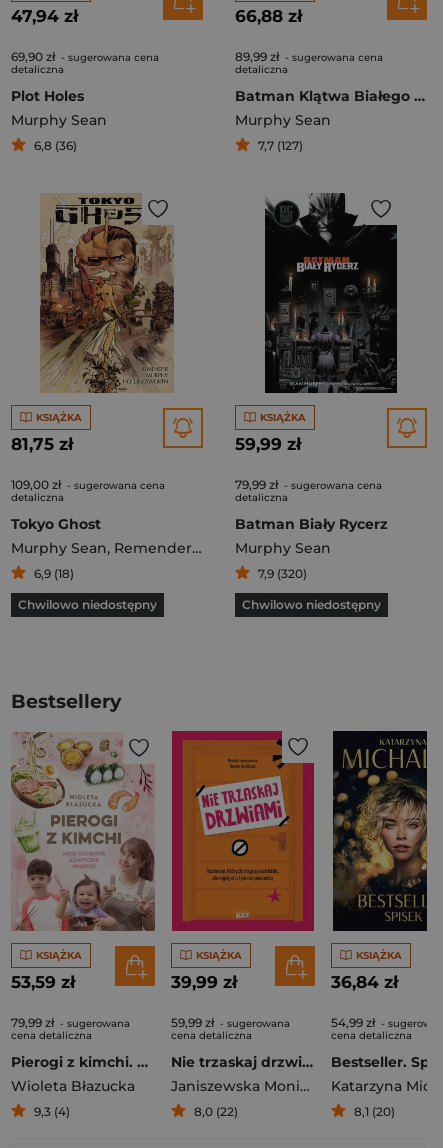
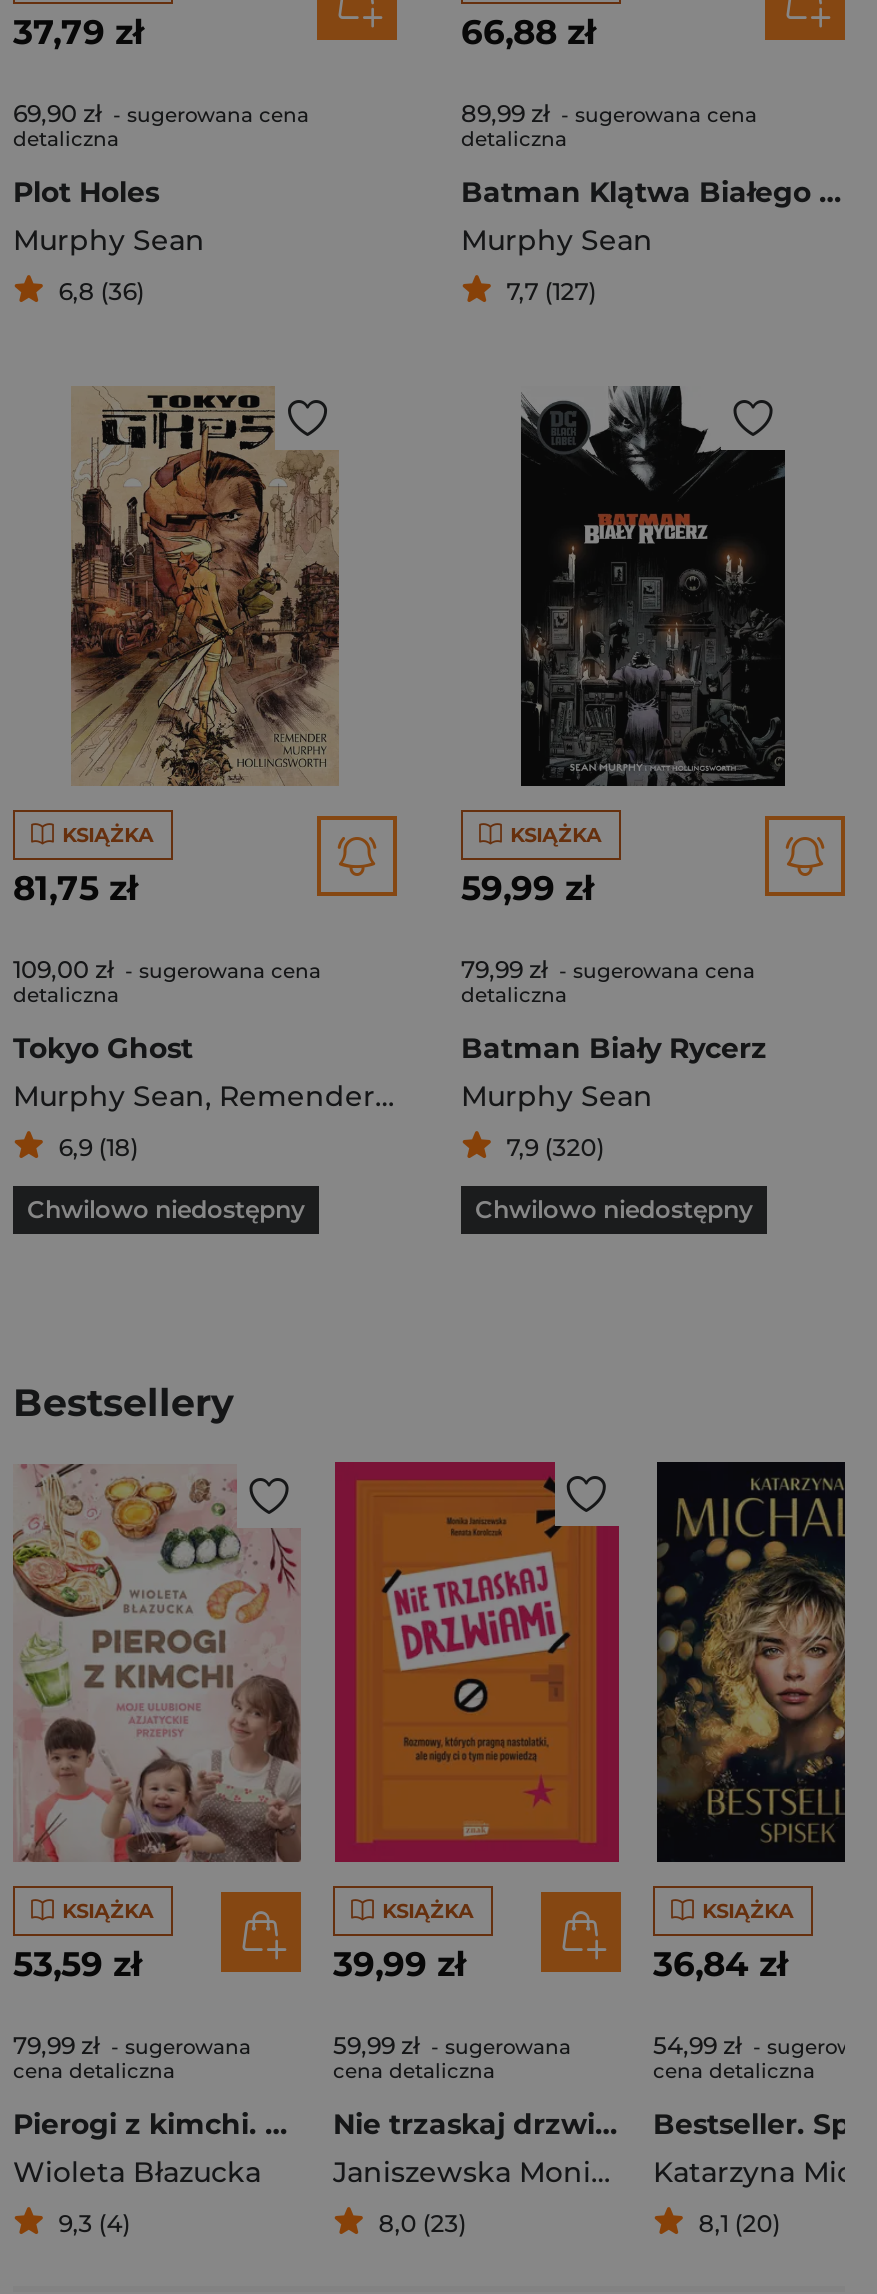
[11,6,78,26] 47,94 zł -> [13,12,143,52] 37,79 zł
[194,1104,238,1119] 8,0 (22) -> [379,2208,467,2238] 8,0 (23)

